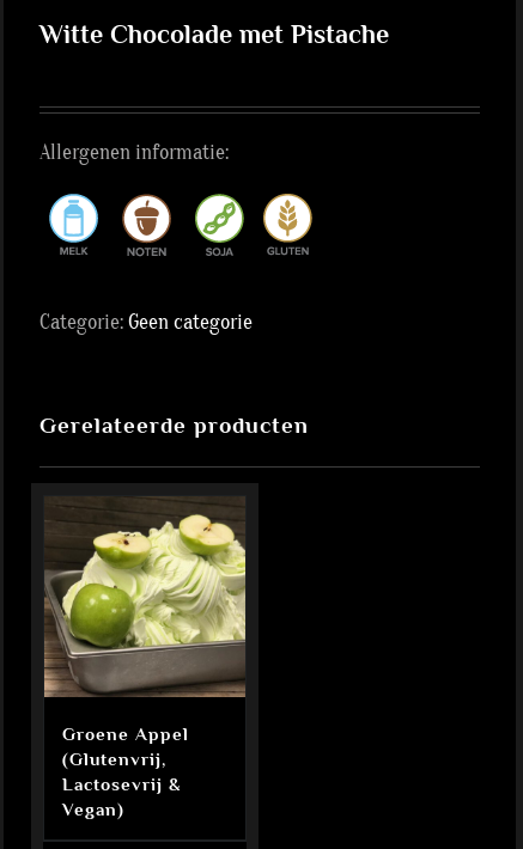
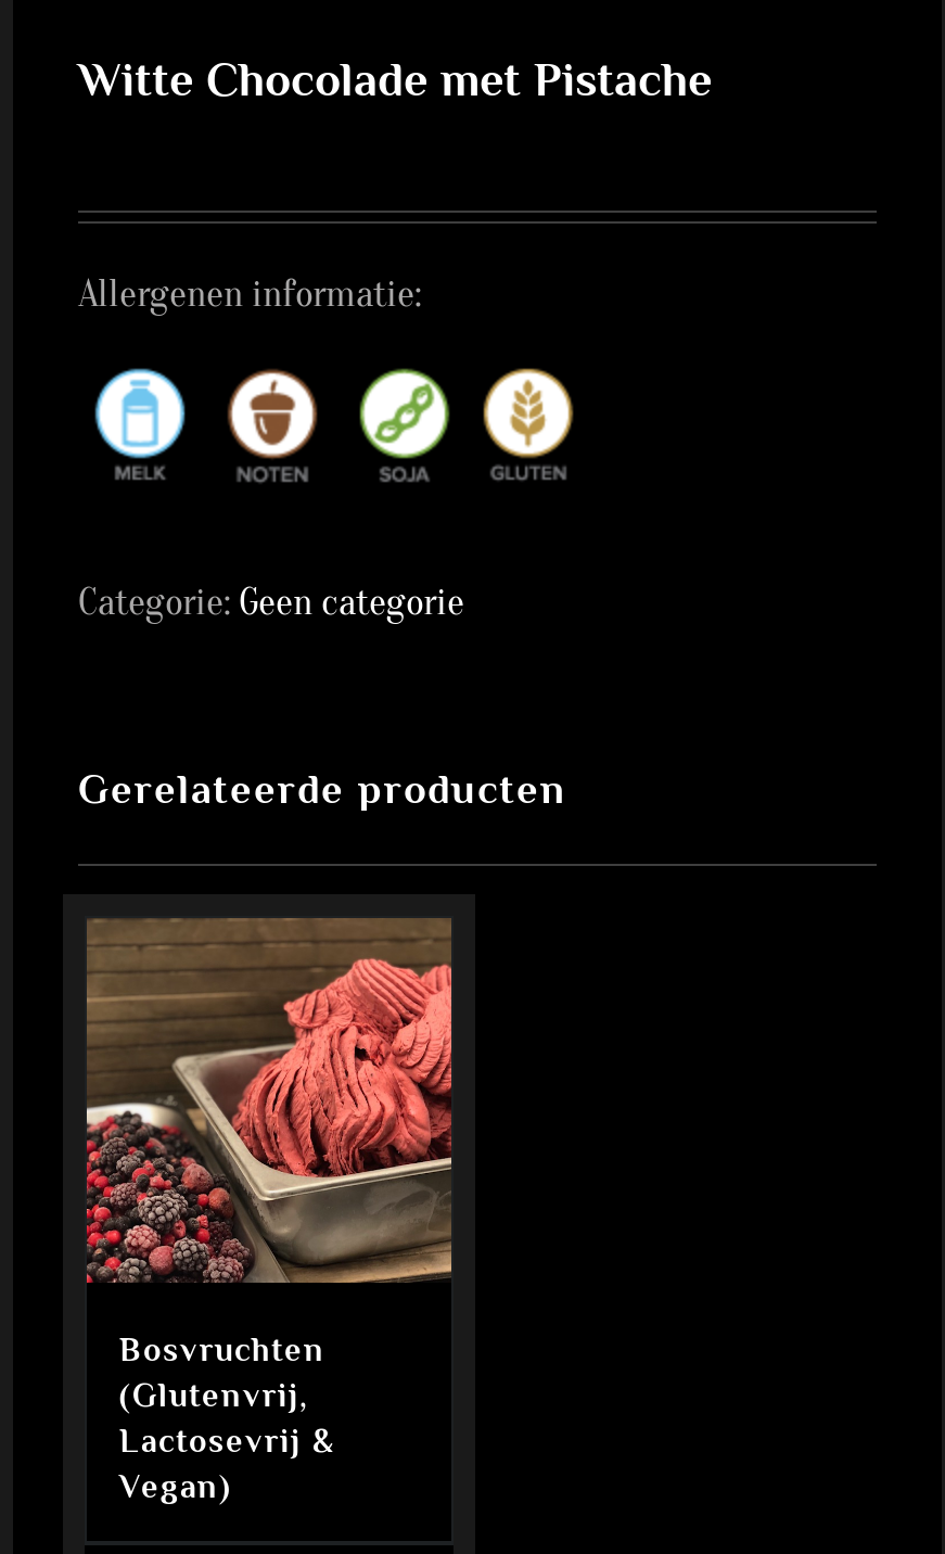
[43,497,247,744] [image] | Groene Appel -> [87,918,454,1367] [image] | Bosvruchten

